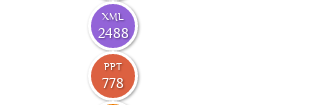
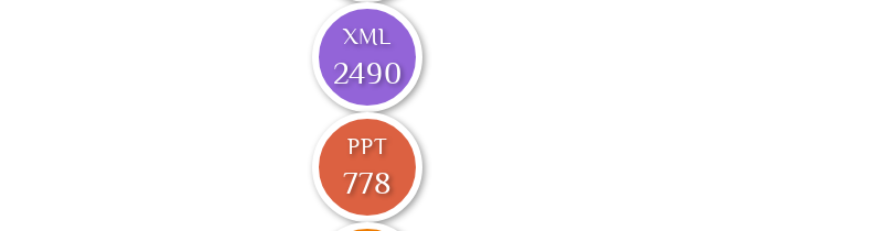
[97,25,128,41] 2488 -> [333,55,401,90] 2490

